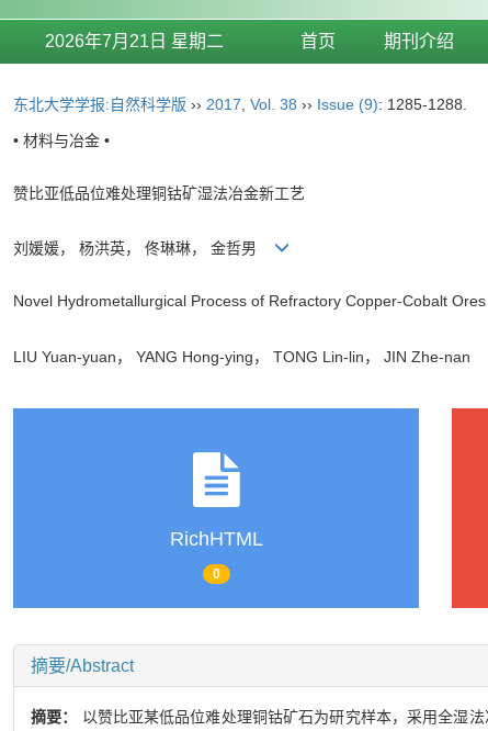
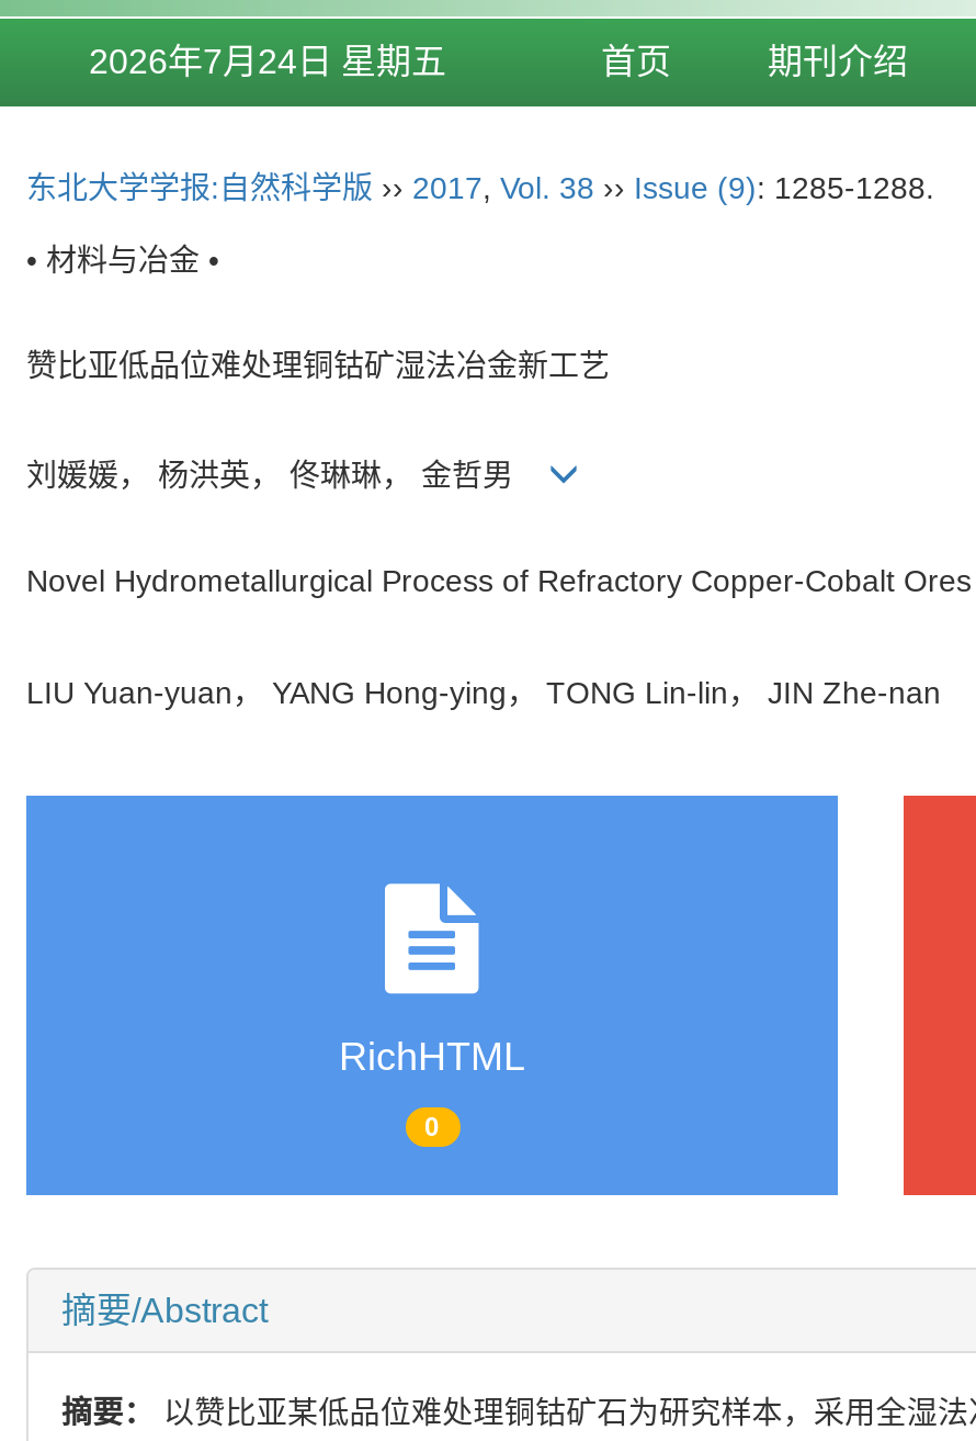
[44,32,223,50] 2026年7月21日 星期二 -> [89,43,446,80] 2026年7月24日 星期五

